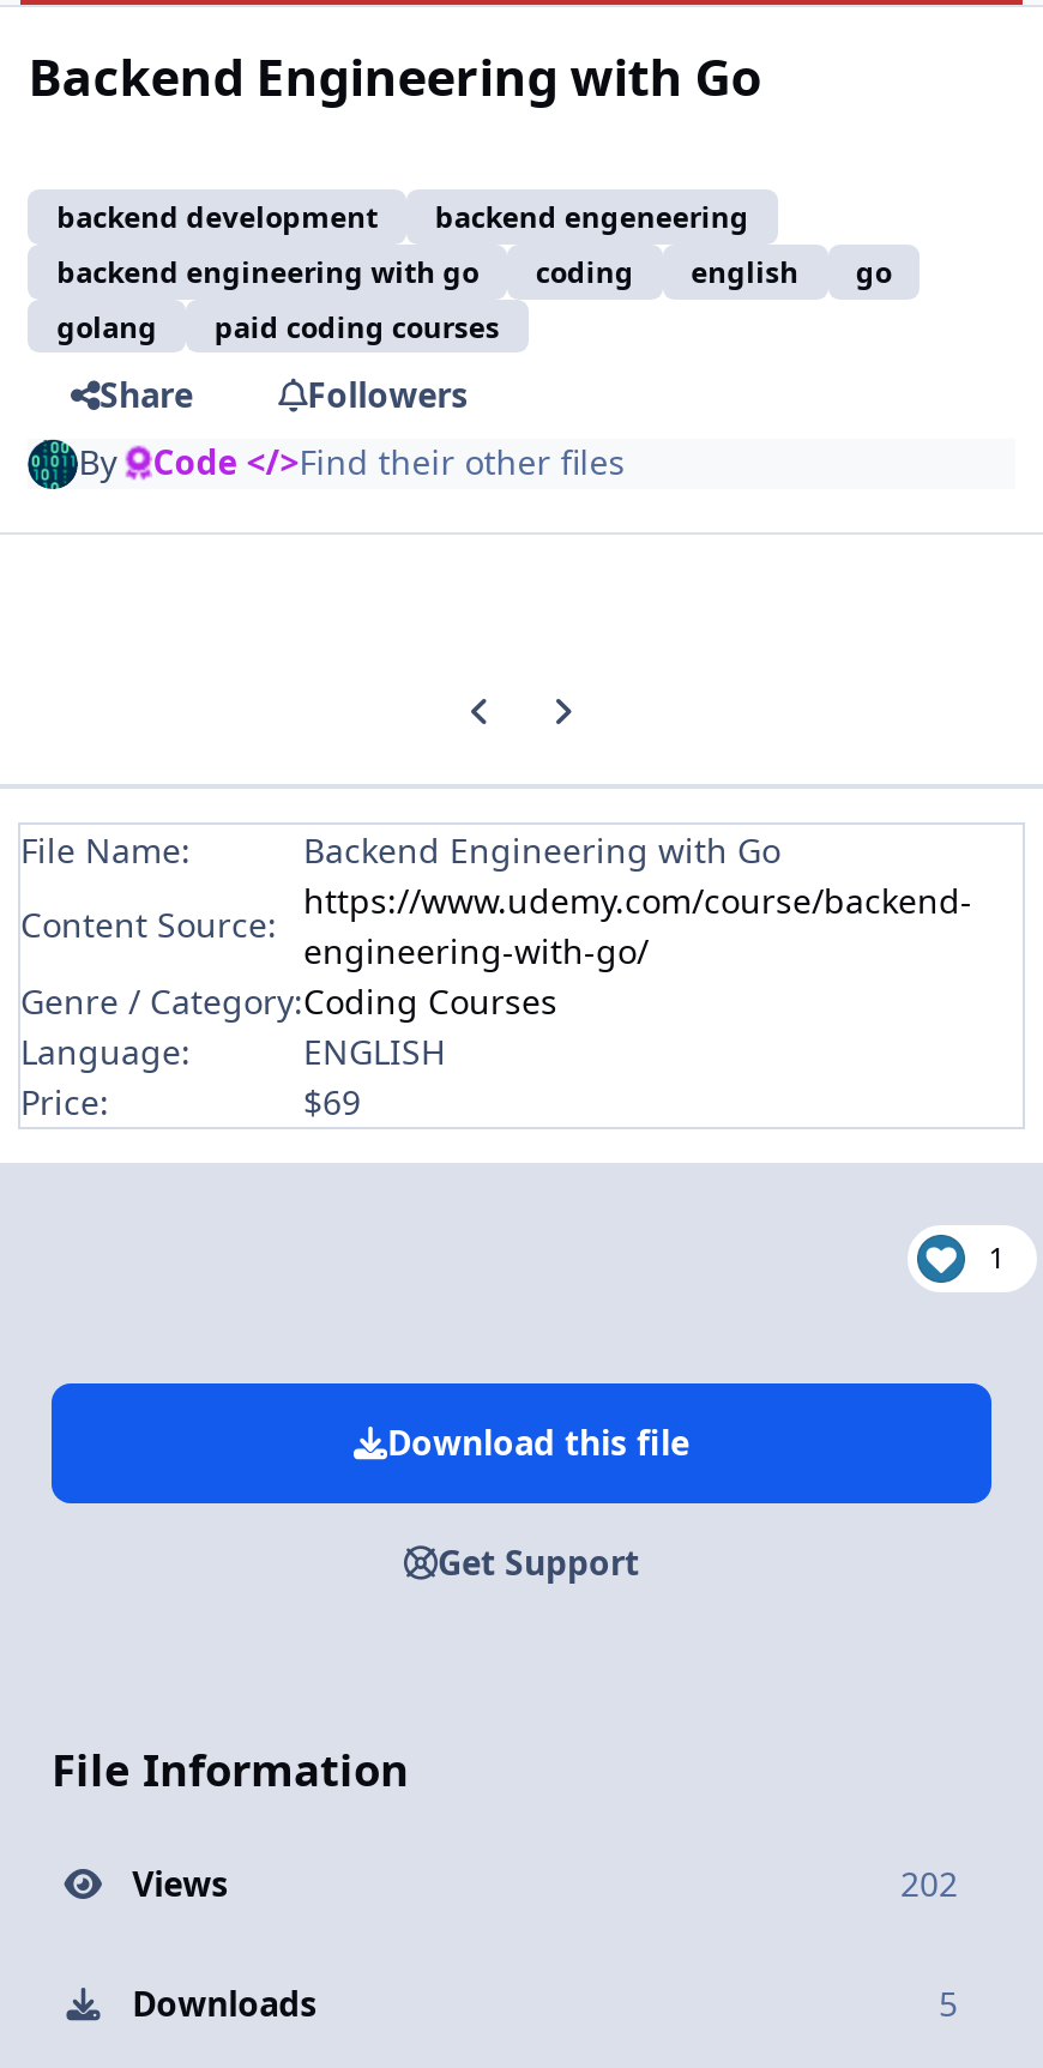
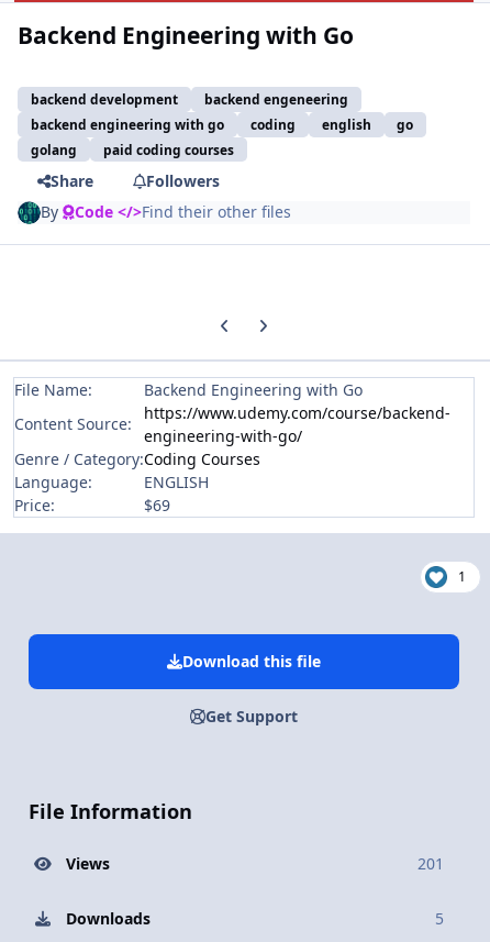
[900,1862,958,1907] 202 -> [417,853,444,874] 201

